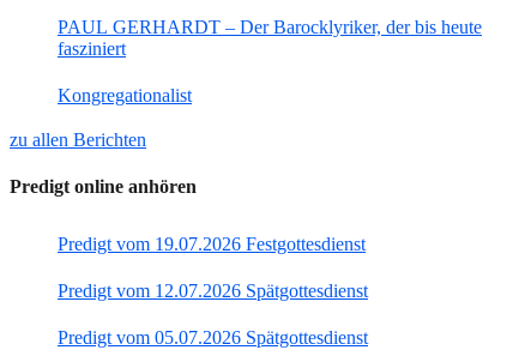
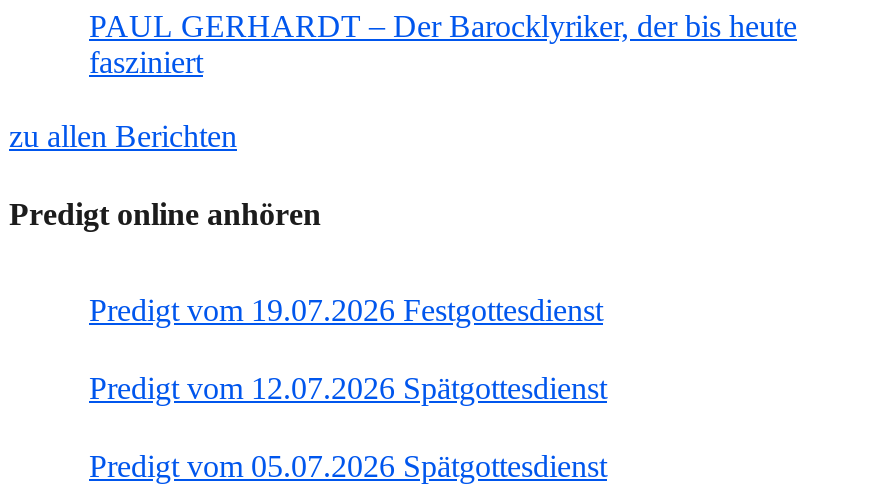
[58,85,192,106] Kongregationalist -> none

